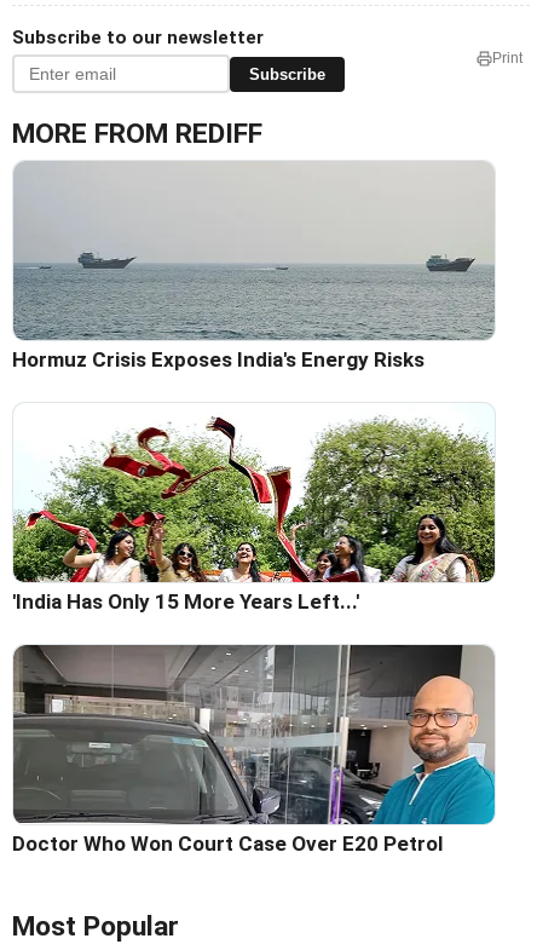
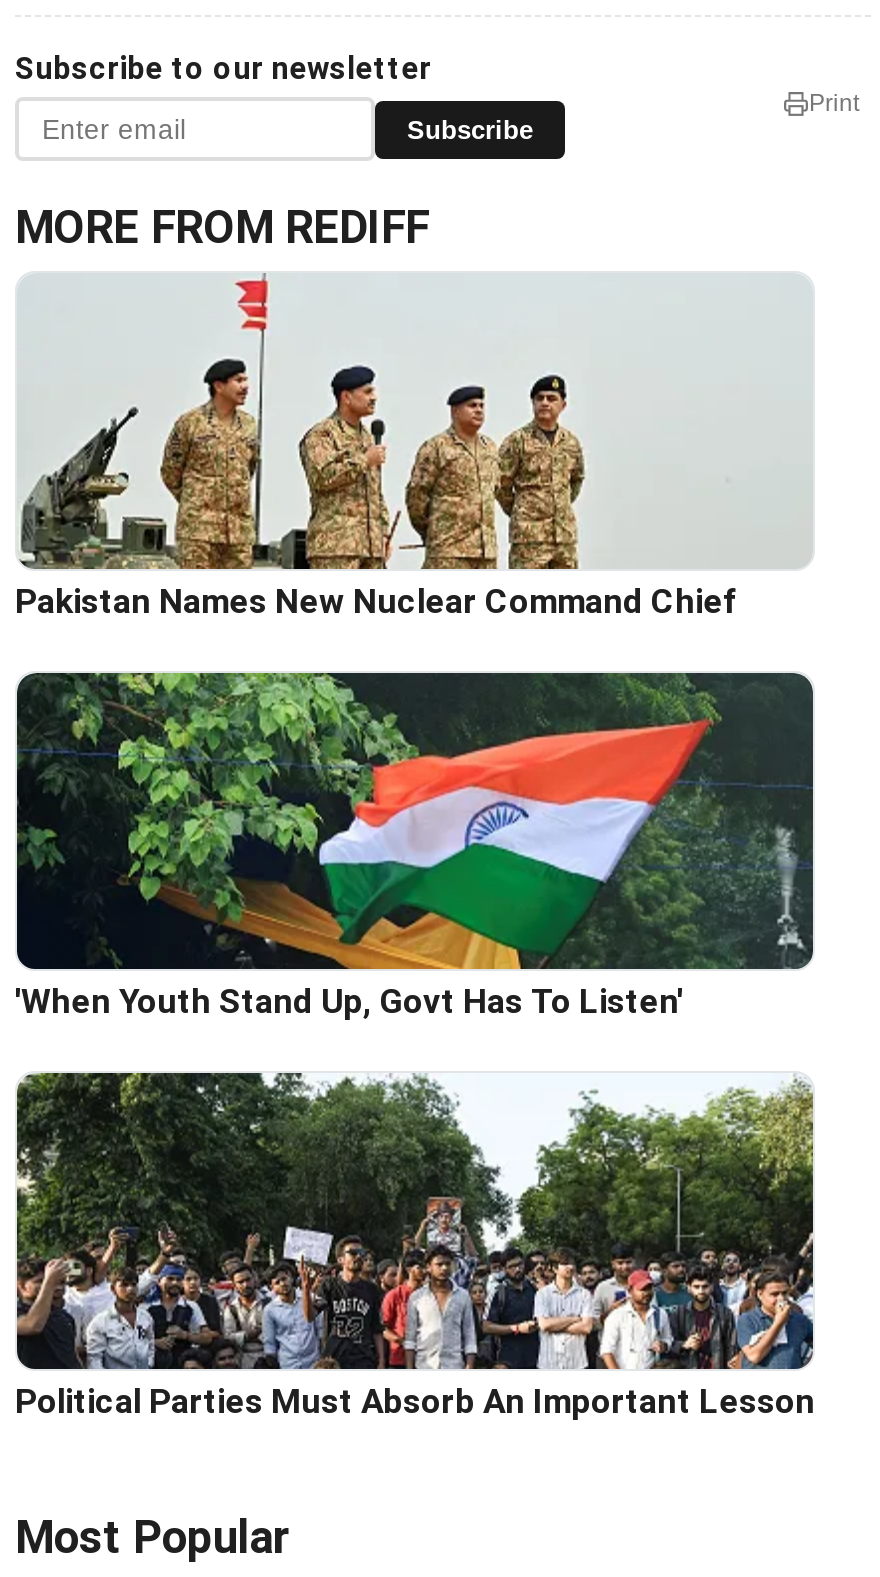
[12,166,495,372] [image] | Hormuz Crisis Exposes India's Energy Risks -> [15,277,811,621] [image] | Pakistan Names New Nuclear Command Chief
[12,403,496,614] [image] | 'India Has Only 15 More Years Left...' -> [15,671,815,1021] [image] | 'When Youth Stand Up, Govt Has To Listen'
[12,644,496,856] [image] | Doctor Who Won Court Case Over E20 Petrol -> [15,1071,815,1421] [image] | Political Parties Must Absorb An Important Lesson

